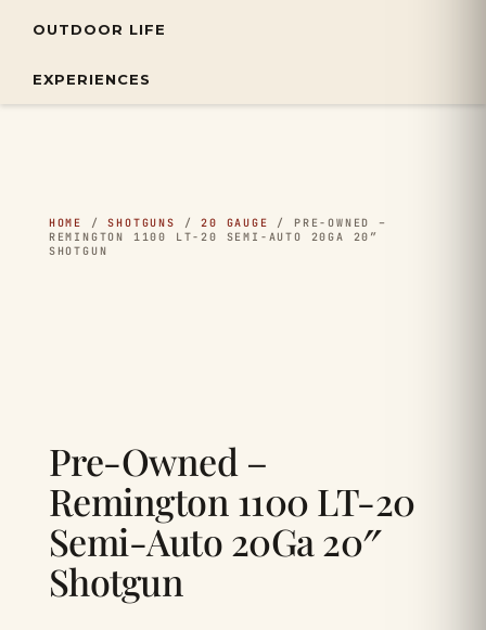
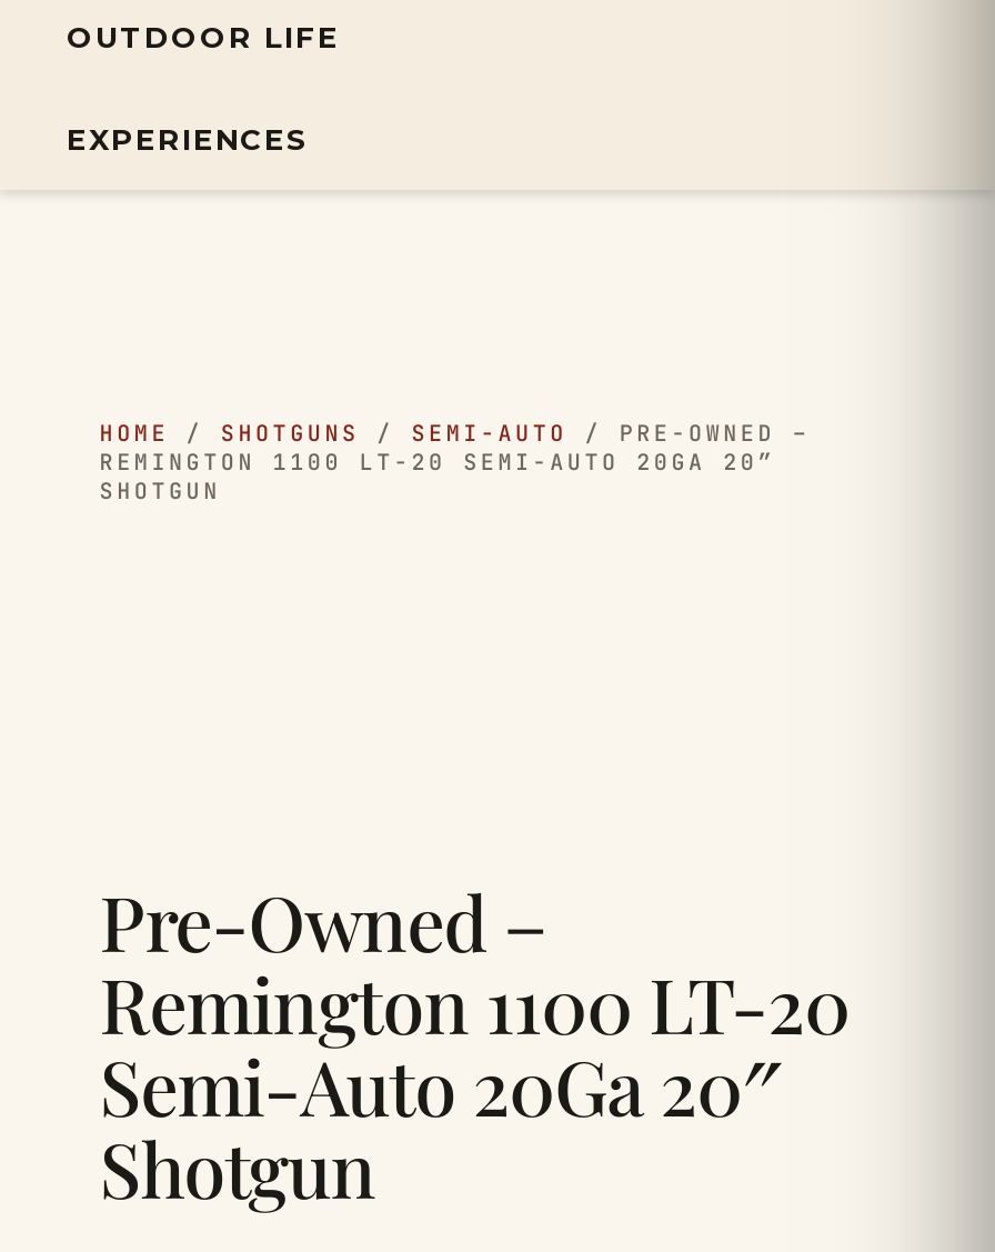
[49,216,387,230] HOME / SHOTGUNS / 20 GAUGE / PRE-OWNED – -> [99,419,810,448] HOME / SHOTGUNS / SEMI-AUTO / PRE-OWNED –

